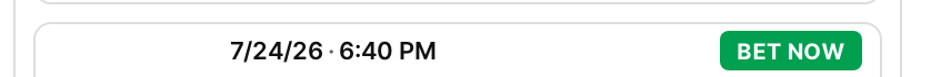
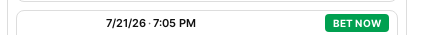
[230,35,437,66] 7/24/26 · 6:40 PM -> [106,16,196,30] 7/21/26 · 7:05 PM

